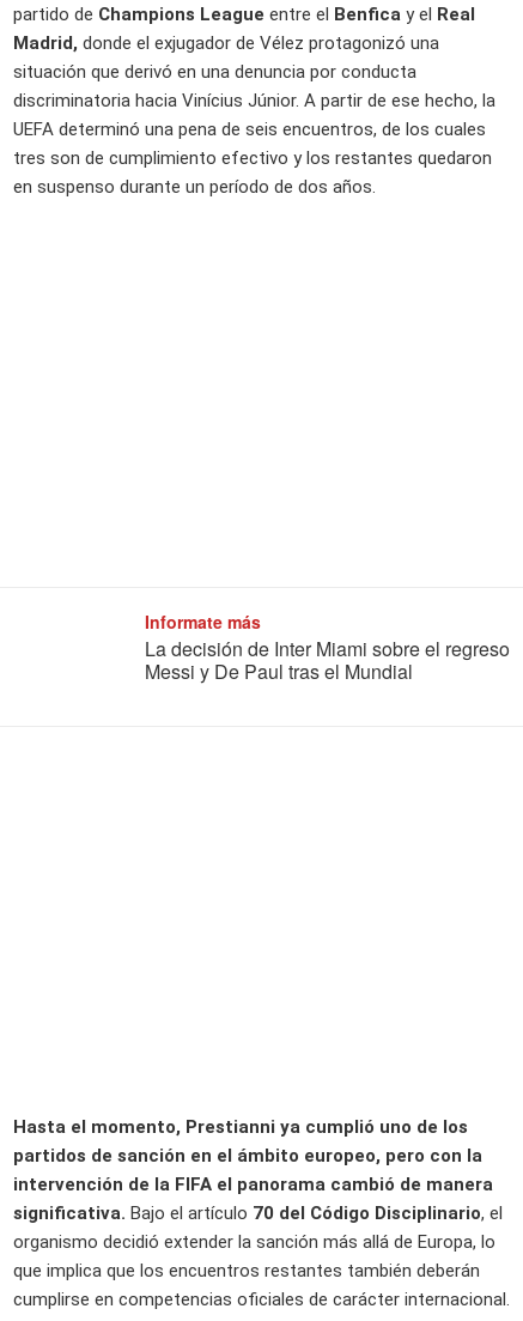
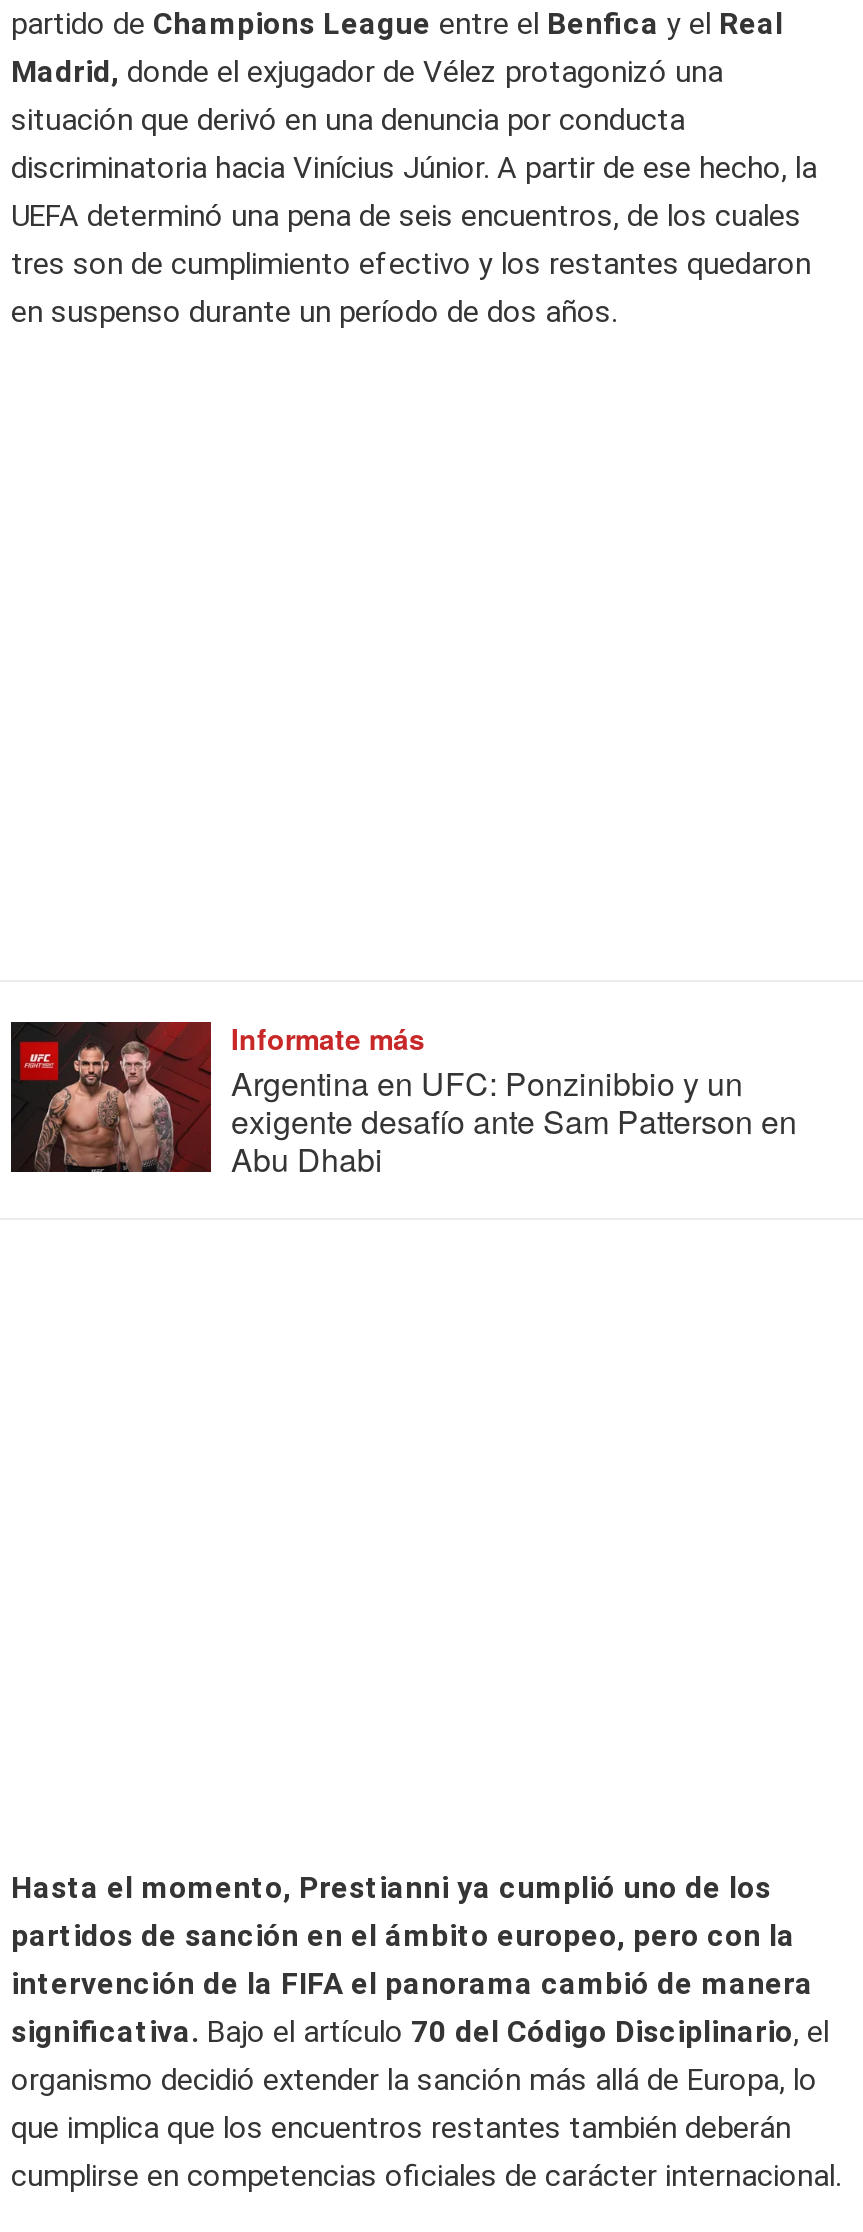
none -> [9,1020,213,1174] [image]
[145,635,510,685] La decisión de Inter Miami sobre el regreso | Messi y De Paul tras el Mundial -> [231,1060,797,1182] Argentina en UFC: Ponzinibbio y un | exigente desafío ante Sam Patterson en | Abu Dhabi

